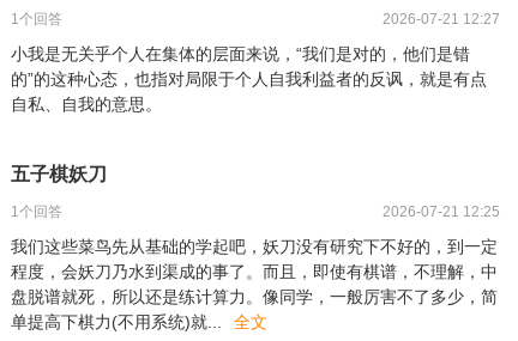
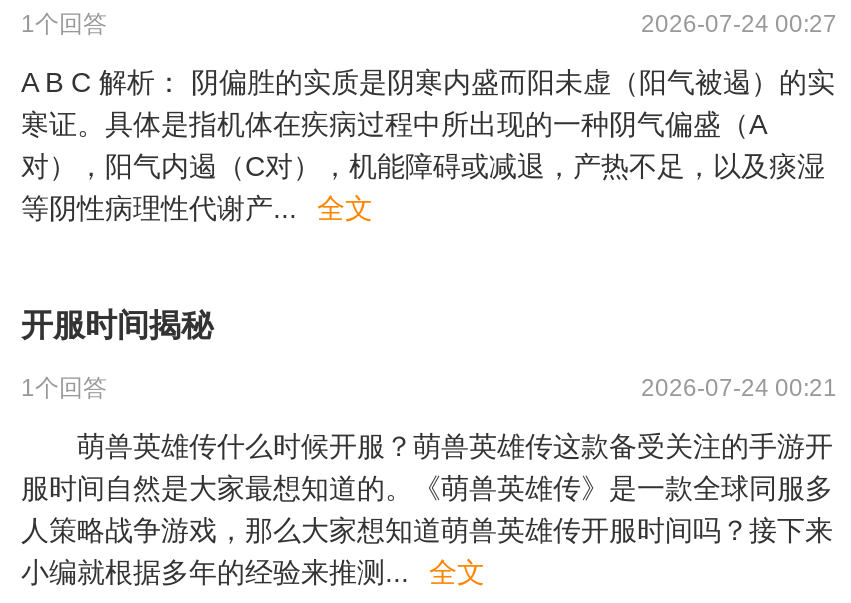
[383,11,500,28] 2026-07-21 12:27 -> [641,10,837,38] 2026-07-24 00:27
[11,44,487,114] 小我是无关乎个人在集体的层面来说，“我们是对的，他们是错 | 的”的这种心态，也指对局限于个人自我利益者的反讽，就是有点 | 自私、自我的意思。 -> [21,66,835,224] A B C 解析： 阴偏胜的实质是阴寒内盛而阳未虚（阳气被遏）的实 | 寒证。具体是指机体在疾病过程中所出现的一种阴气偏盛（A | 对），阳气内遏（C对），机能障碍或减退，产热不足，以及痰湿 | 等阴性病理性代谢产... | 全文
[11,164,107,184] 五子棋妖刀 -> [21,308,213,342] 开服时间揭秘
[383,203,500,220] 2026-07-21 12:25 -> [641,374,837,402] 2026-07-24 00:21
[11,237,498,331] 我们这些菜鸟先从基础的学起吧，妖刀没有研究下不好的，到一定 | 程度，会妖刀乃水到渠成的事了。而且，即使有棋谱，不理解，中 | 盘脱谱就死，所以还是练计算力。像同学，一般厉害不了多少，简 | 单提高下棋力(不用系统)就... -> [21,430,833,588] 萌兽英雄传什么时候开服？萌兽英雄传这款备受关注的手游开 | 服时间自然是大家最想知道的。《萌兽英雄传》是一款全球同服多 | 人策略战争游戏，那么大家想知道萌兽英雄传开服时间吗？接下来 | 小编就根据多年的经验来推测...

